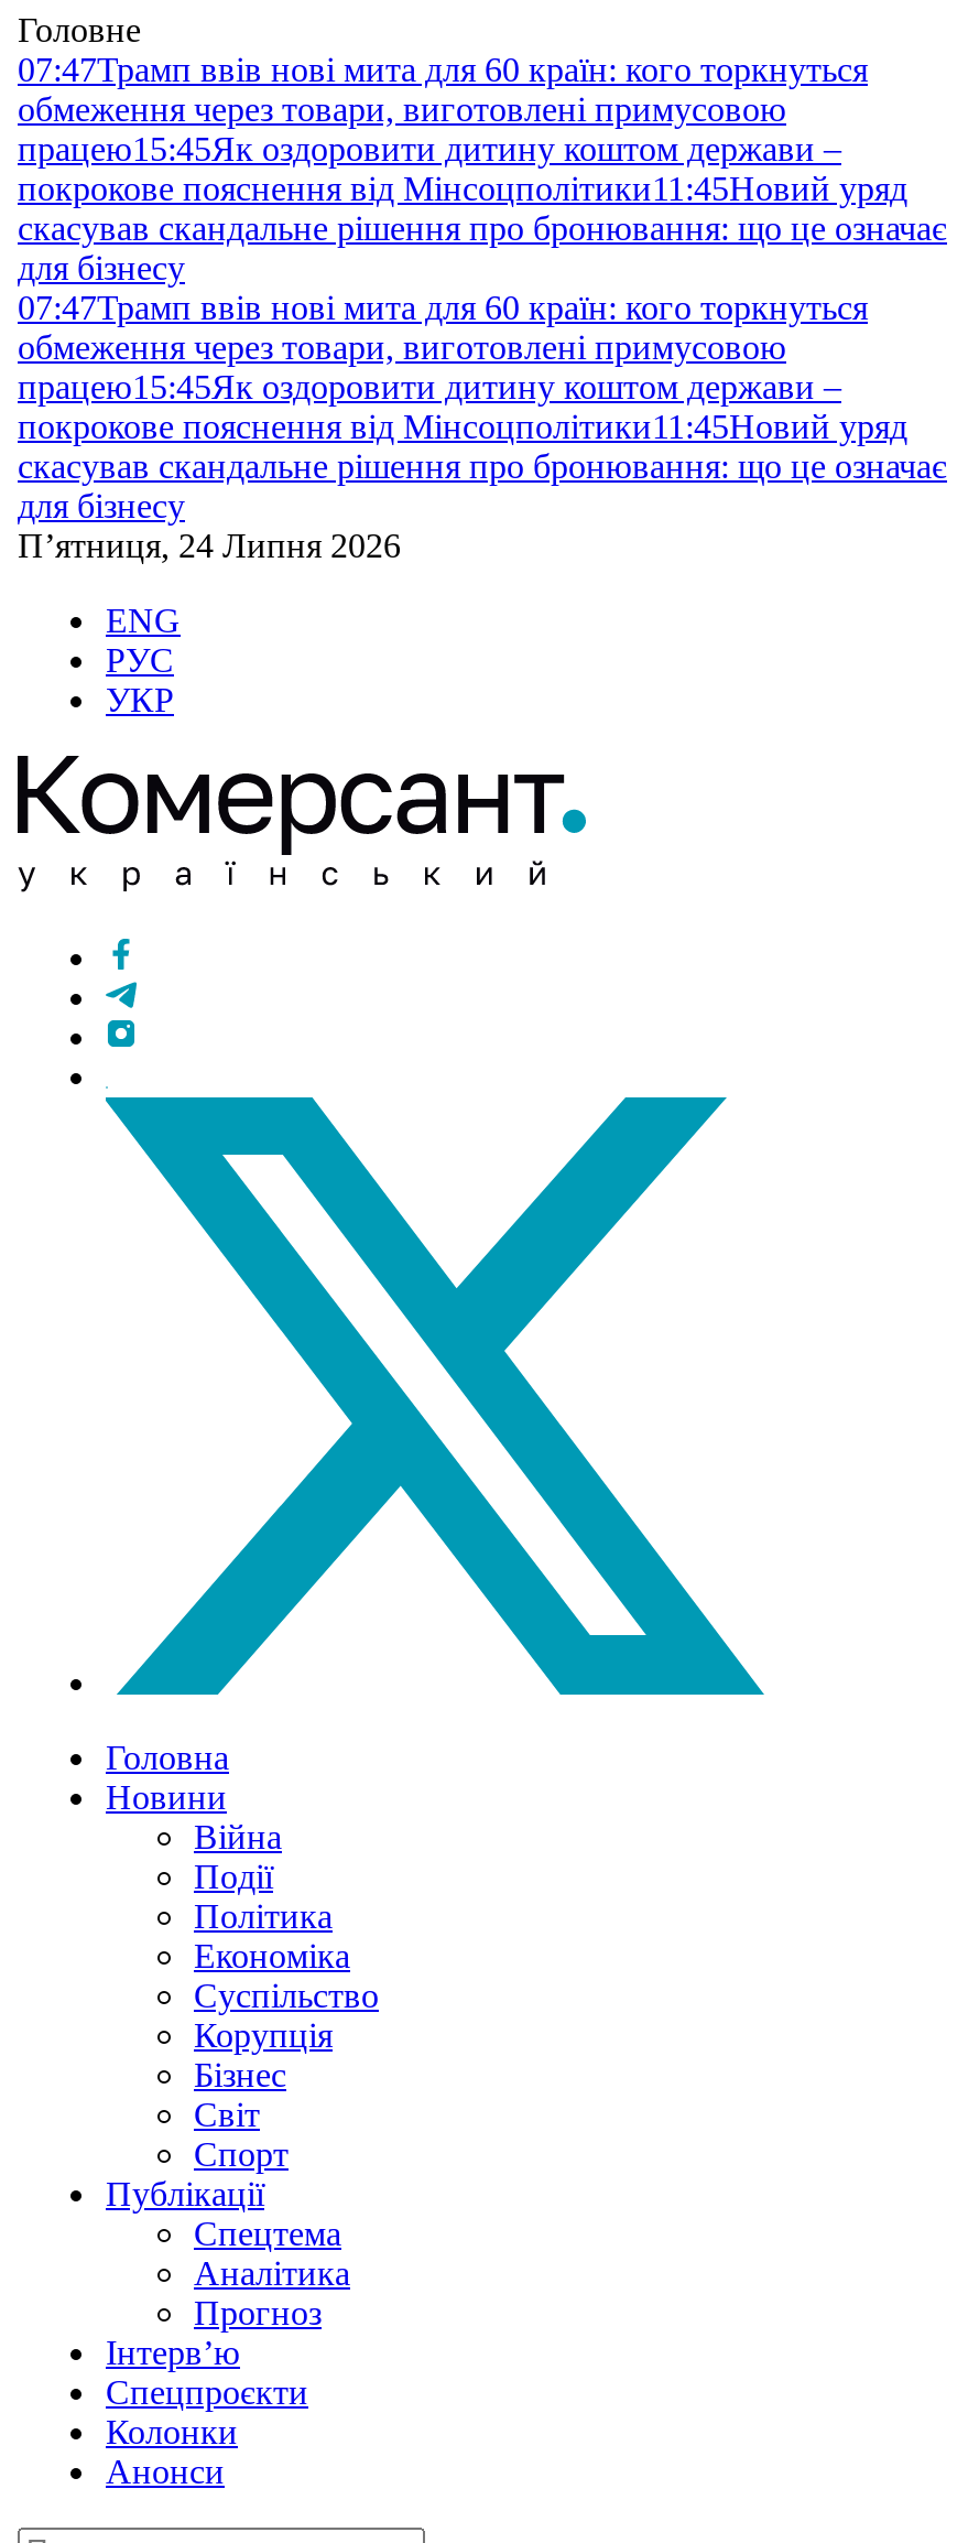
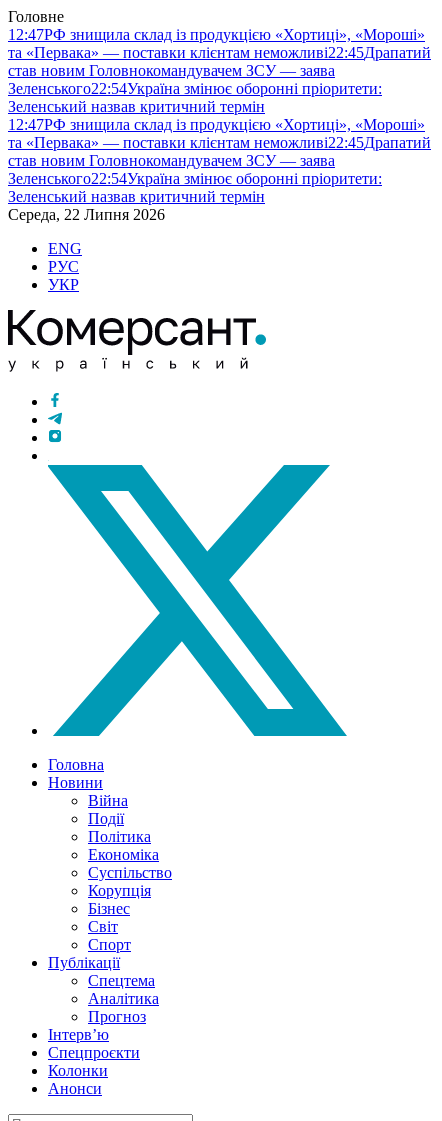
[18,51,947,564] 07:47Трамп ввів нові мита для 60 країн: кого торкнуться | обмеження через товари, виготовлені примусовою | працею15:45Як оздоровити дитину коштом держави – | покрокове пояснення від Мінсоцполітики11:45Новий уряд | скасував скандальне рішення про бронювання: що це означає | для бізнесу | 07:47Трамп ввів нові мита для 60 країн: кого торкнуться | обмеження через товари, виготовлені примусовою | працею15:45Як оздоровити дитину коштом держави – | покрокове пояснення від Мінсоцполітики11:45Новий уряд | скасував скандальне рішення про бронювання: що це означає | для бізнесу | П’ятниця, 24 Липня 2026 -> [8,26,431,223] 12:47РФ знищила склад із продукцією «Хортиці», «Мороші» | та «Первака» — поставки клієнтам неможливі22:45Драпатий | став новим Головнокомандувачем ЗСУ — заява | Зеленського22:54Україна змінює оборонні пріоритети: | Зеленський назвав критичний термін | 12:47РФ знищила склад із продукцією «Хортиці», «Мороші» | та «Первака» — поставки клієнтам неможливі22:45Драпатий | став новим Головнокомандувачем ЗСУ — заява | Зеленського22:54Україна змінює оборонні пріоритети: | Зеленський назвав критичний термін | Середа, 22 Липня 2026

